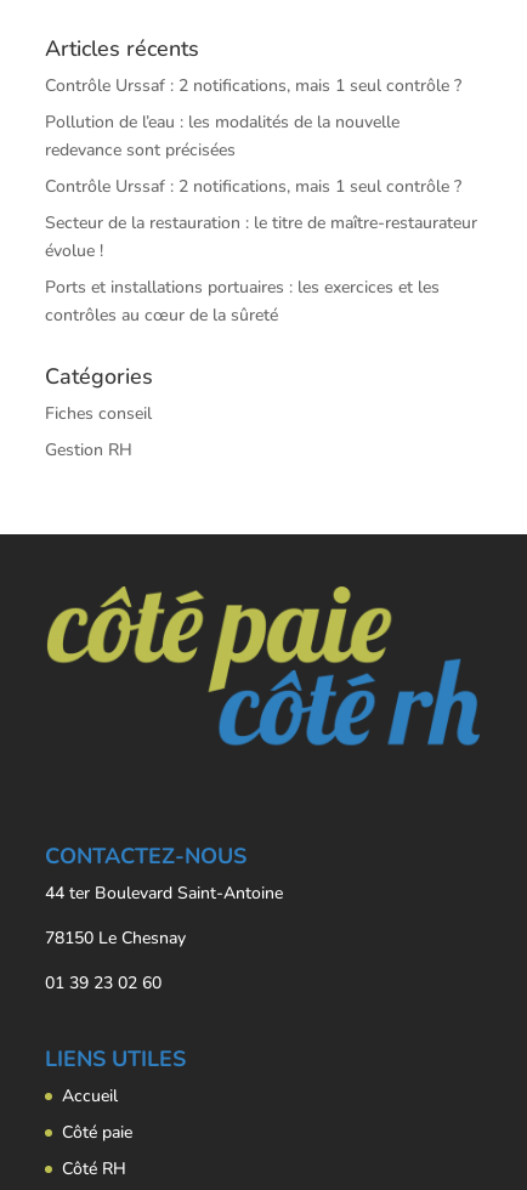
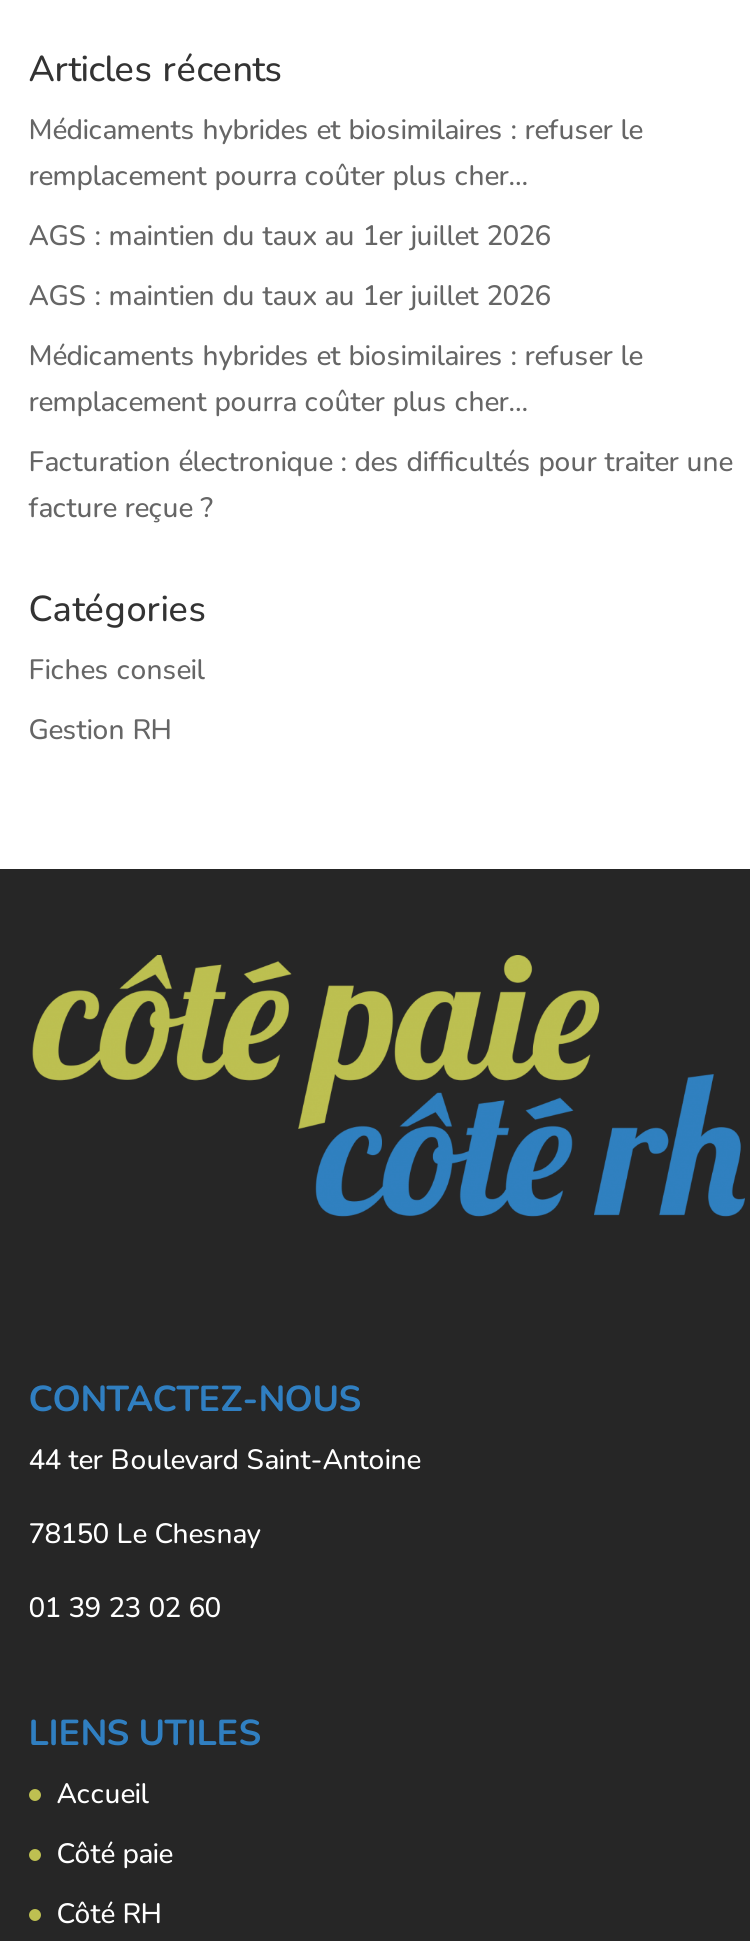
[45,74,461,97] Contrôle Urssaf : 2 notifications, mais 1 seul contrôle ? -> [29,111,643,195] Médicaments hybrides et biosimilaires : refuser le | remplacement pourra coûter plus cher…
[45,110,399,161] Pollution de l’eau : les modalités de la nouvelle | redevance sont précisées -> [29,217,551,255] AGS : maintien du taux au 1er juillet 2026
[45,175,461,198] Contrôle Urssaf : 2 notifications, mais 1 seul contrôle ? -> [29,277,551,315] AGS : maintien du taux au 1er juillet 2026
[45,211,477,262] Secteur de la restauration : le titre de maître-restaurateur | évolue ! -> [29,337,643,421] Médicaments hybrides et biosimilaires : refuser le | remplacement pourra coûter plus cher…
[45,276,439,327] Ports et installations portuaires : les exercices et les | contrôles au cœur de la sûreté -> [29,443,733,527] Facturation électronique : des difficultés pour traiter une | facture reçue ?

